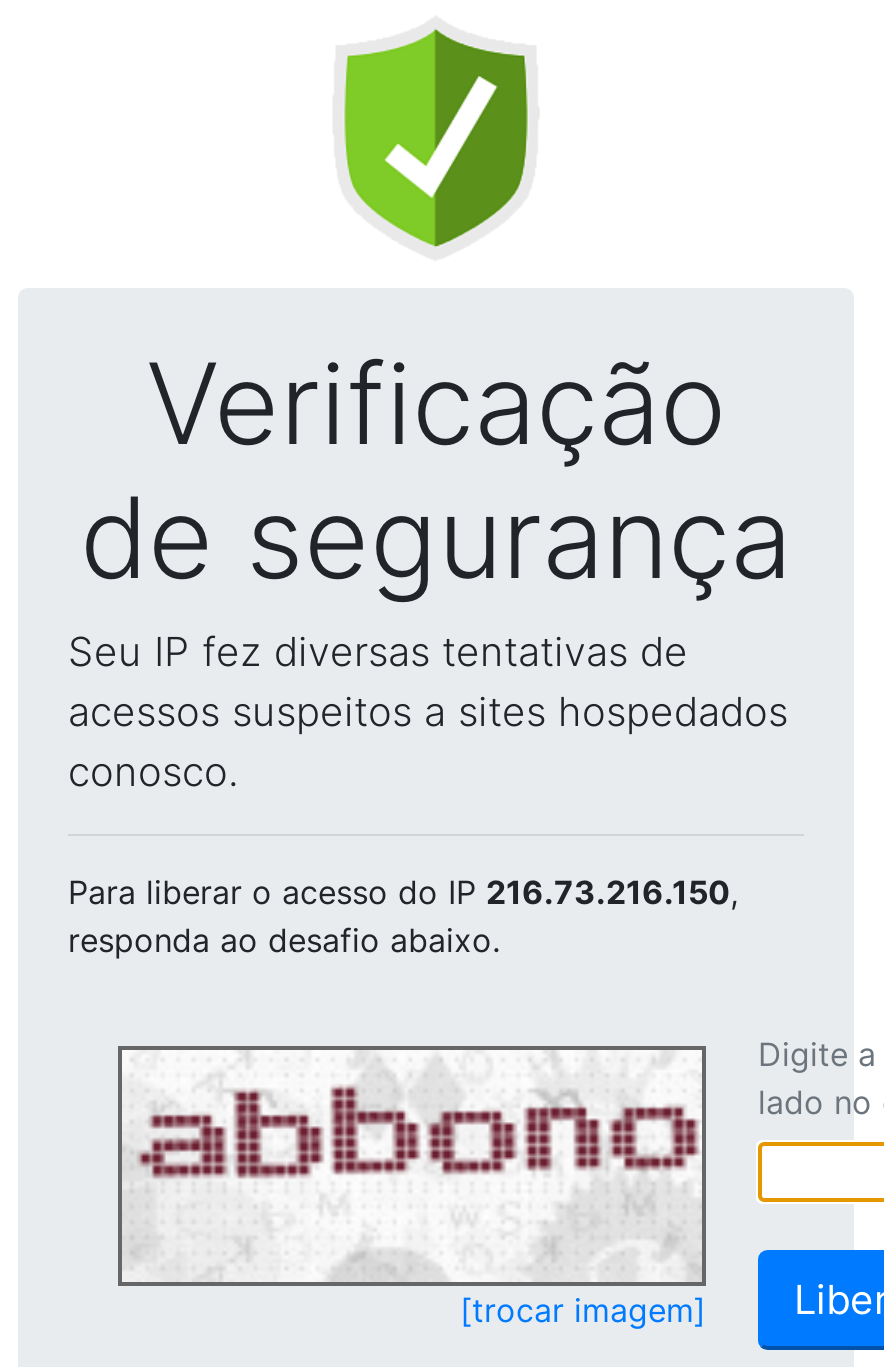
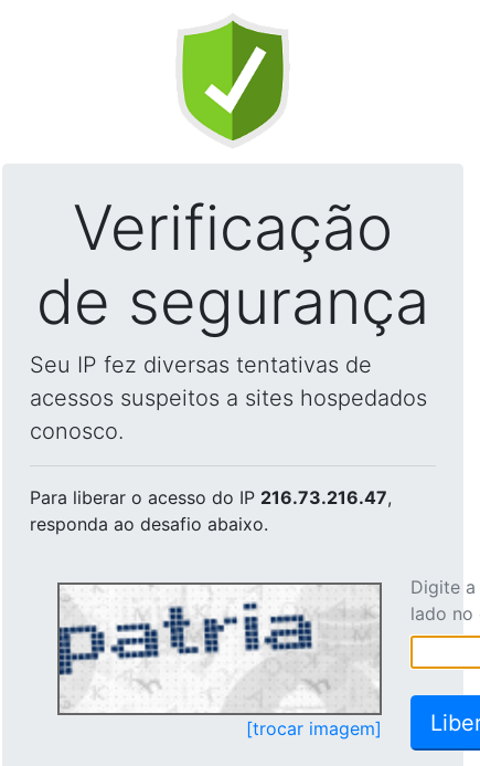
[68,872,738,912] Para liberar o acesso do IP 216.73.216.150, -> [30,486,392,508] Para liberar o acesso do IP 216.73.216.47,
[122,1072,700,1276] [image] -> [58,598,377,711] [image]

